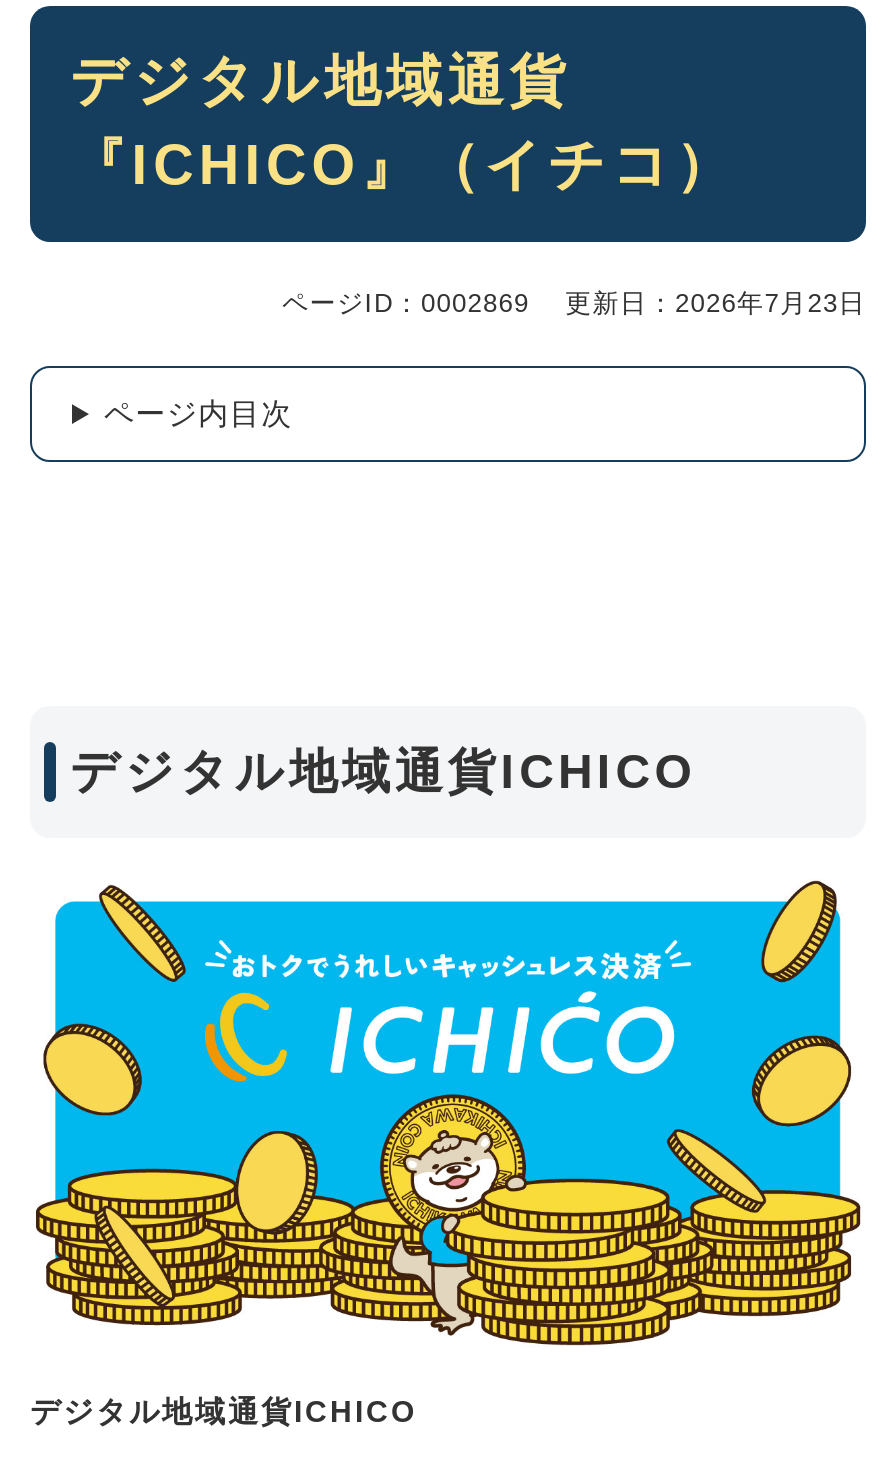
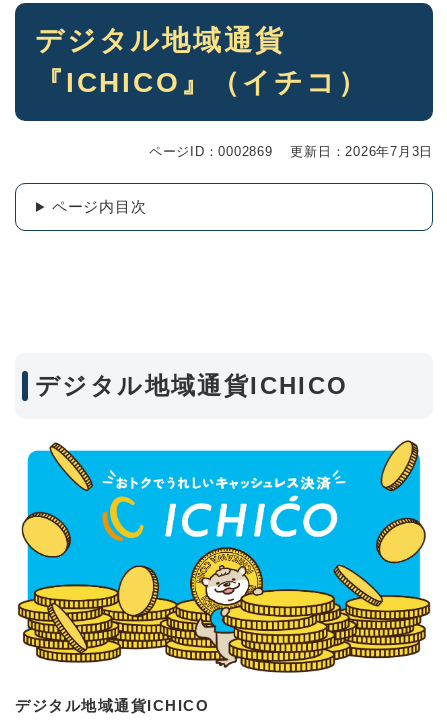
[565,288,866,318] 更新日：2026年7月23日 -> [290,144,433,159] 更新日：2026年7月3日

